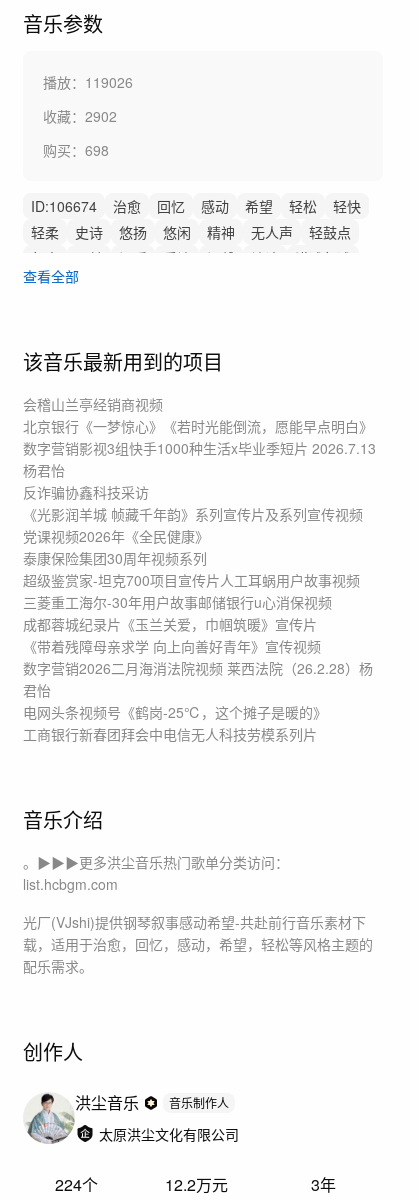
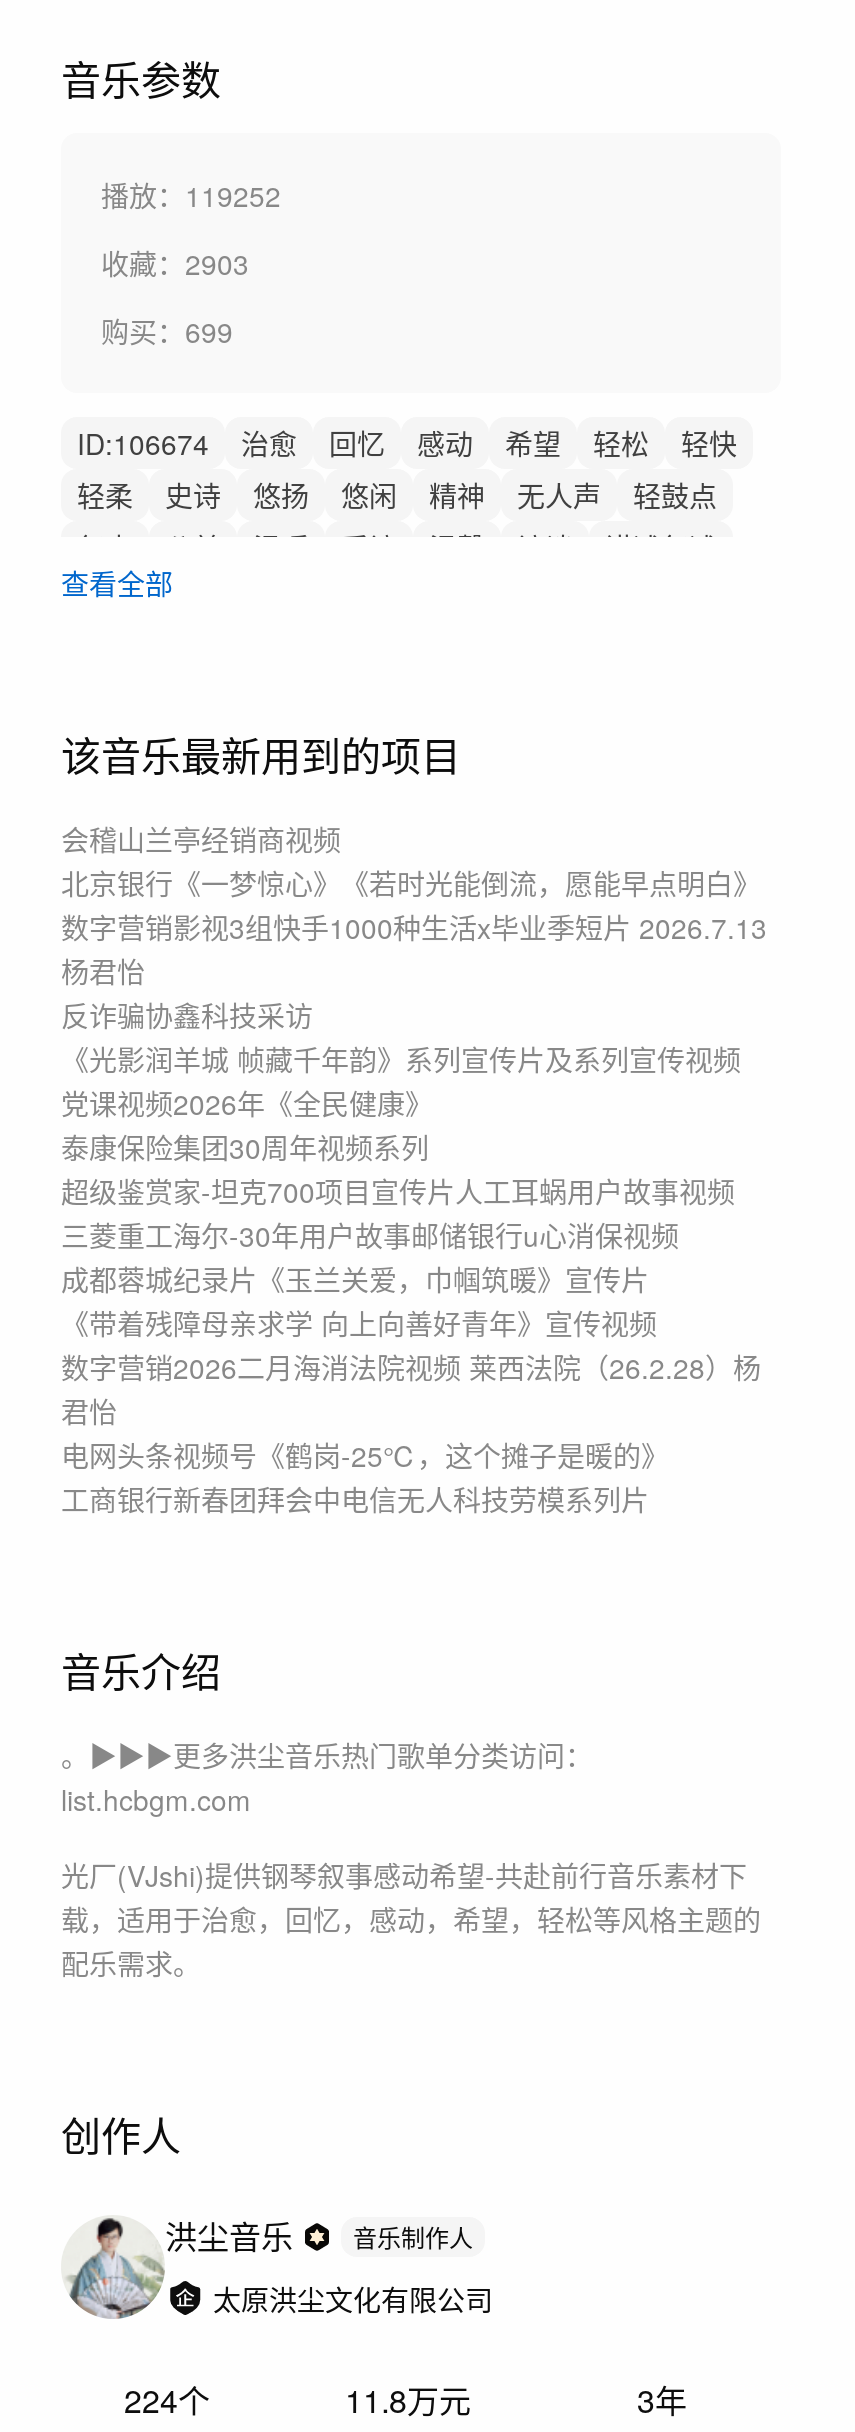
[43,72,133,92] 播放：119026 -> [101,175,281,215] 播放：119252
[43,106,117,126] 收藏：2902 -> [101,243,249,283] 收藏：2903
[43,140,109,160] 购买：698 -> [101,311,233,351] 购买：699
[165,1173,228,1196] 12.2万元 -> [345,2377,471,2423] 11.8万元

